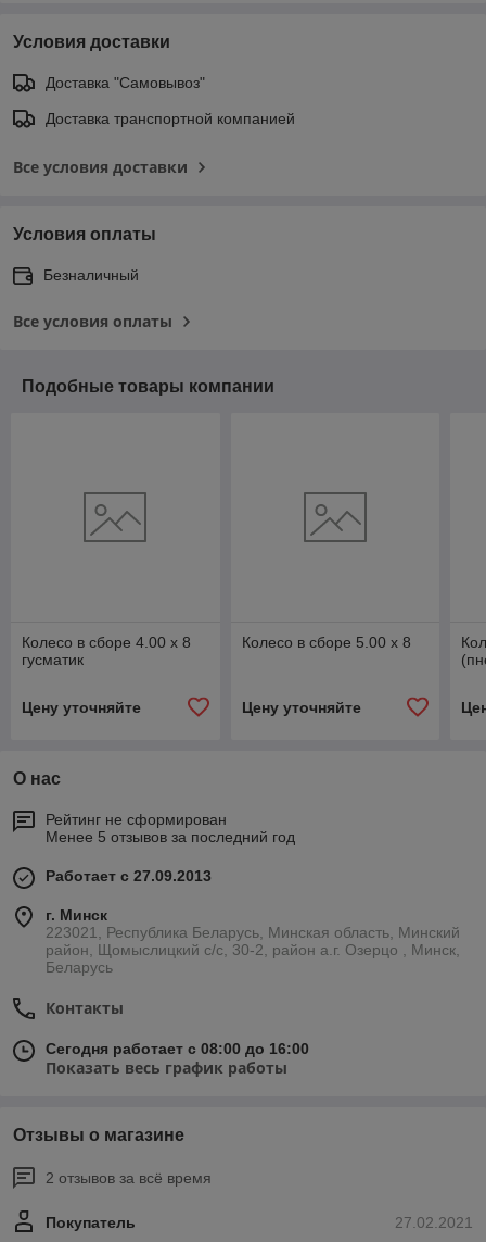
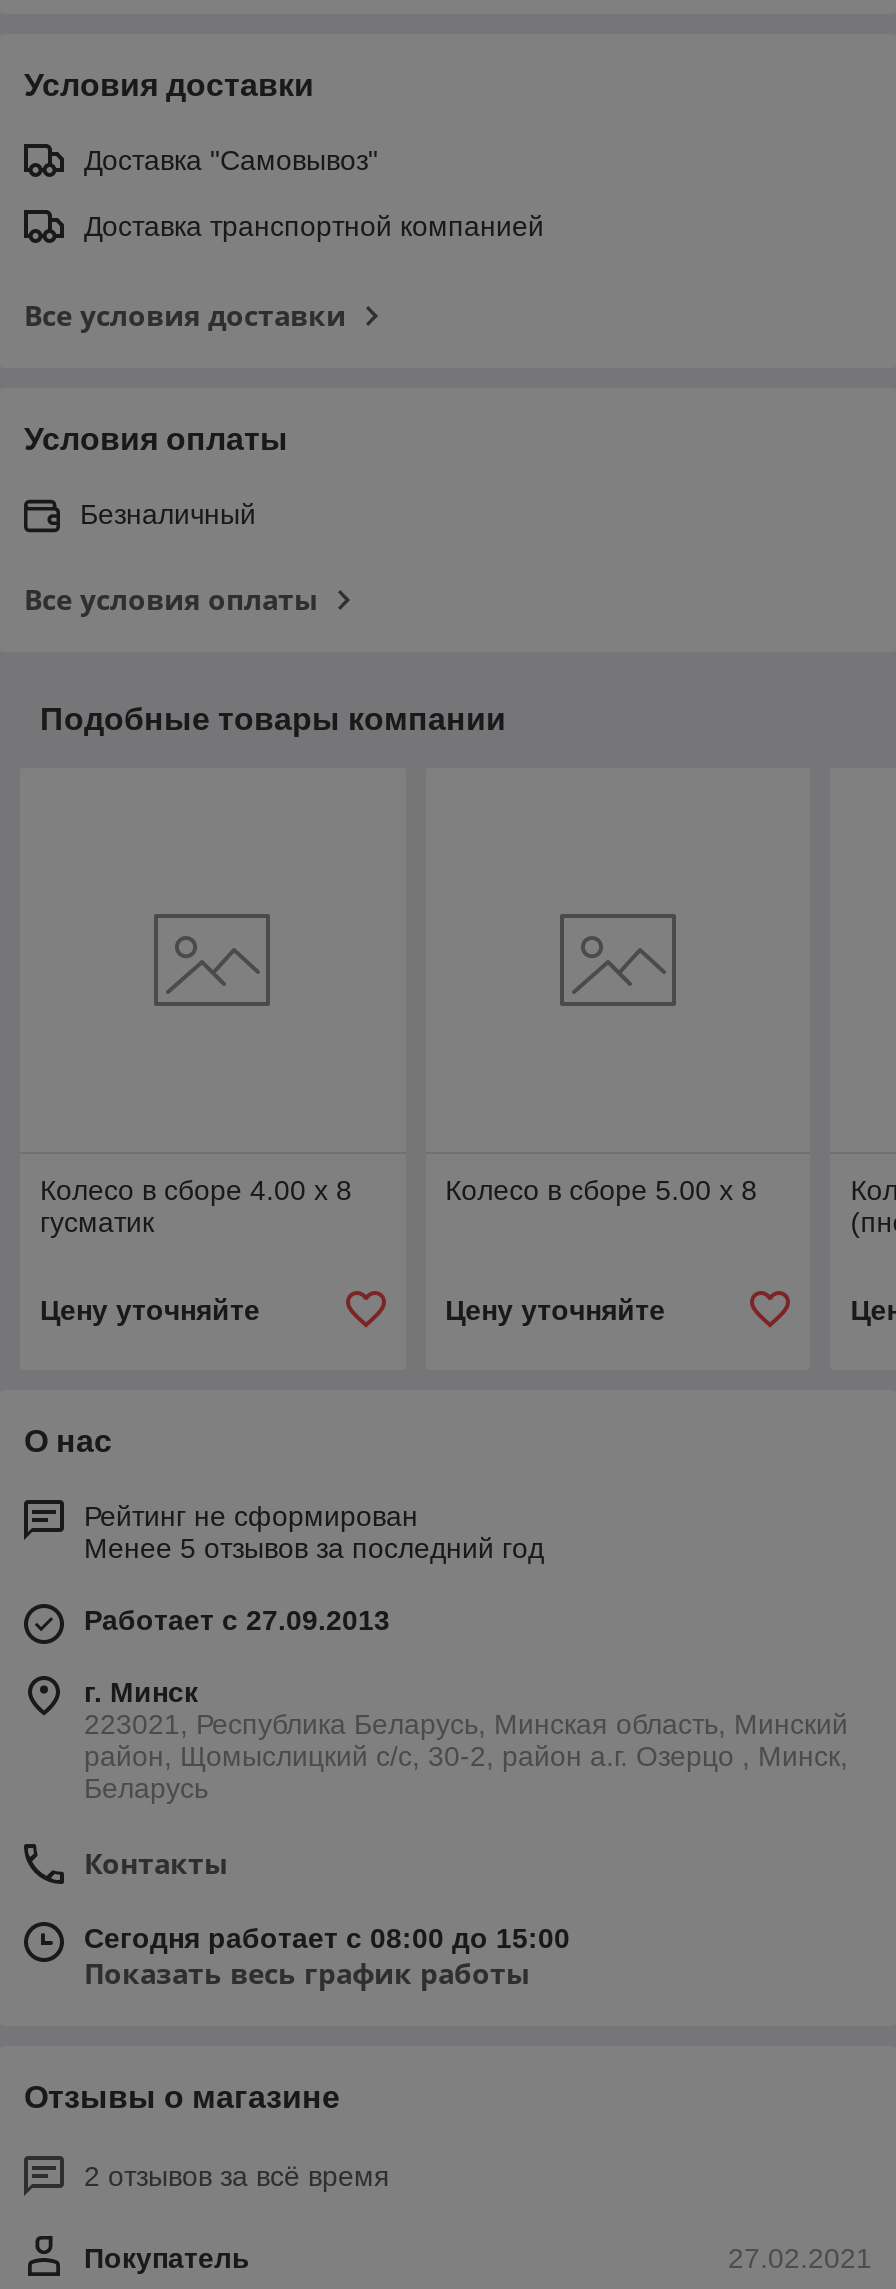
[46,1040,309,1058] Сегодня работает с 08:00 до 16:00 -> [84,1923,570,1955] Сегодня работает с 08:00 до 15:00

